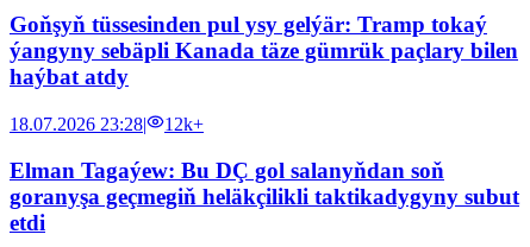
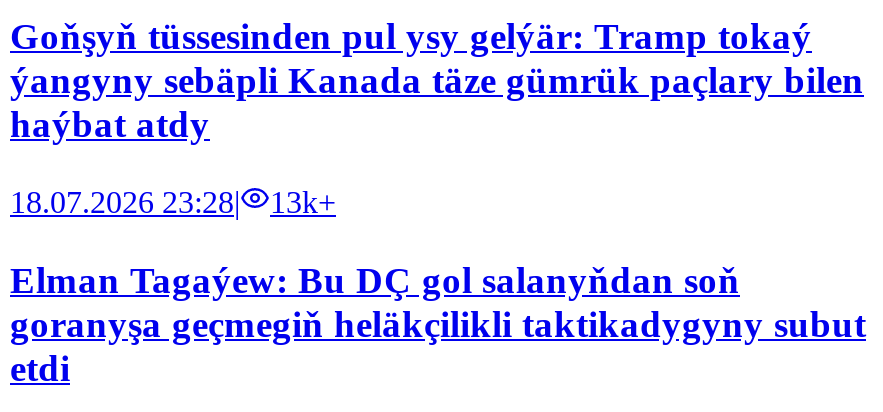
[164,114,204,134] 12k+ -> [270,186,336,220] 13k+

